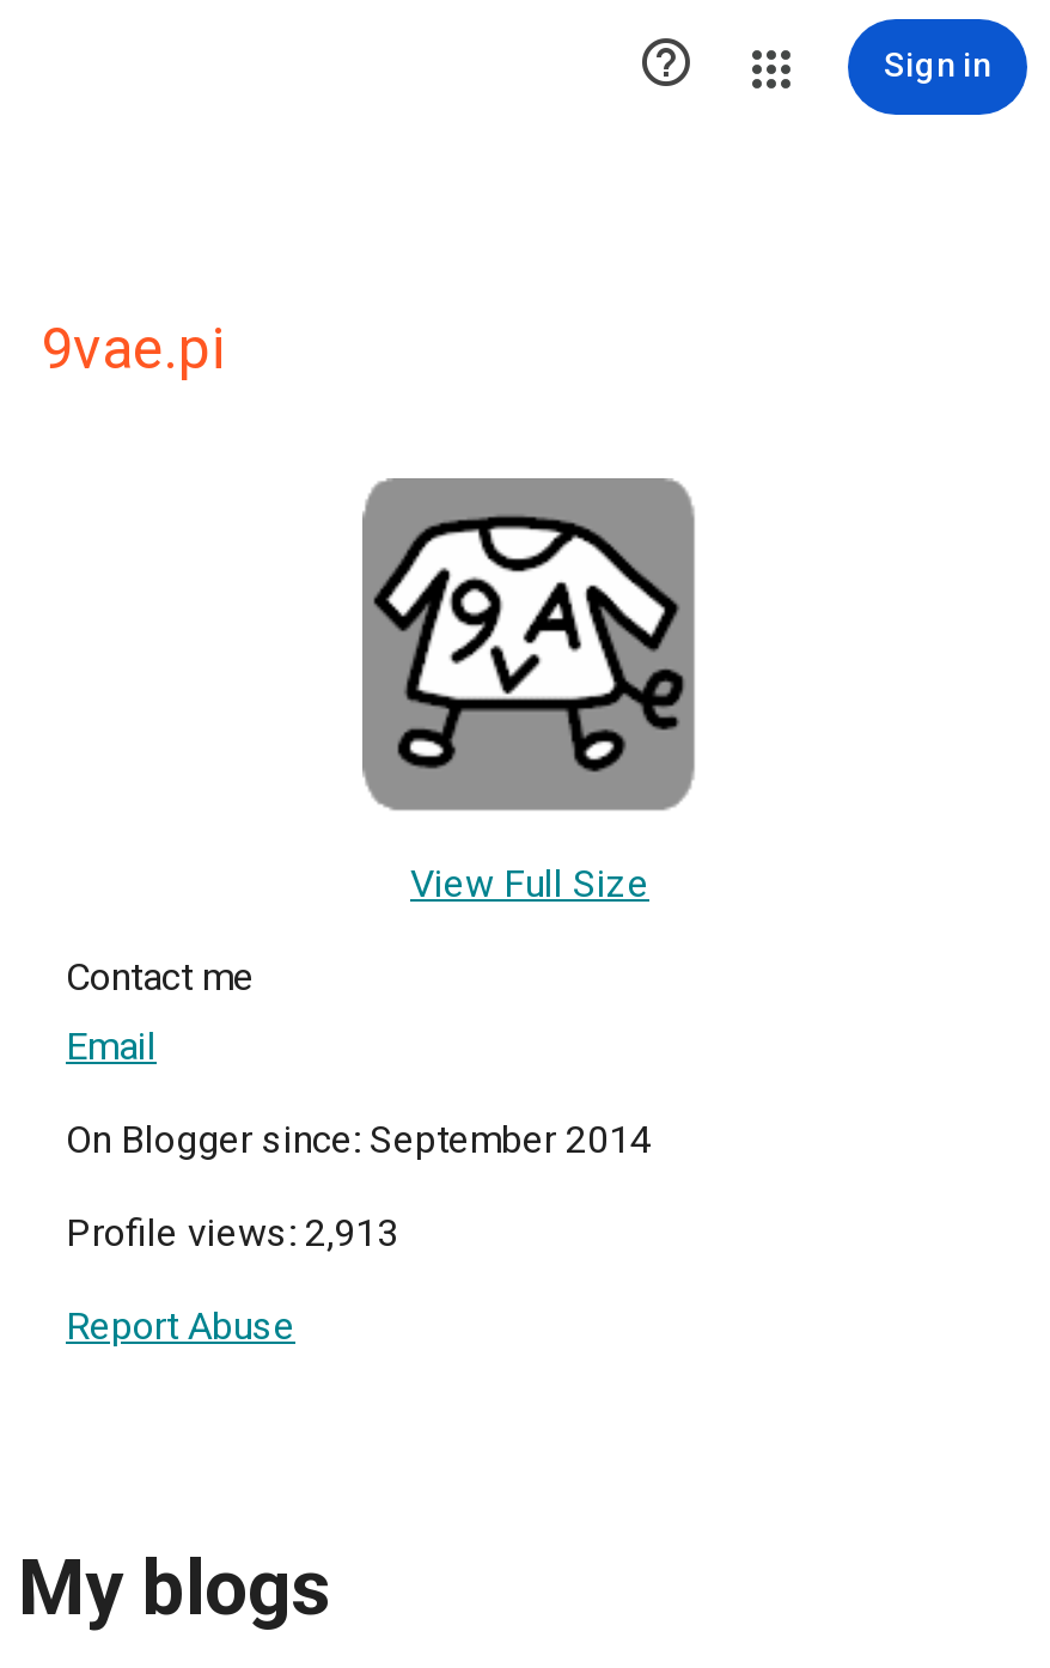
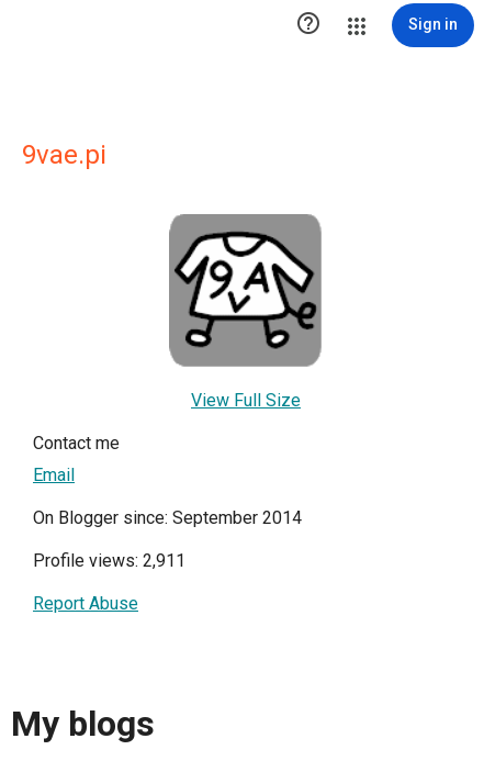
[66,1210,398,1255] Profile views: 2,913 -> [33,550,185,571] Profile views: 2,911

